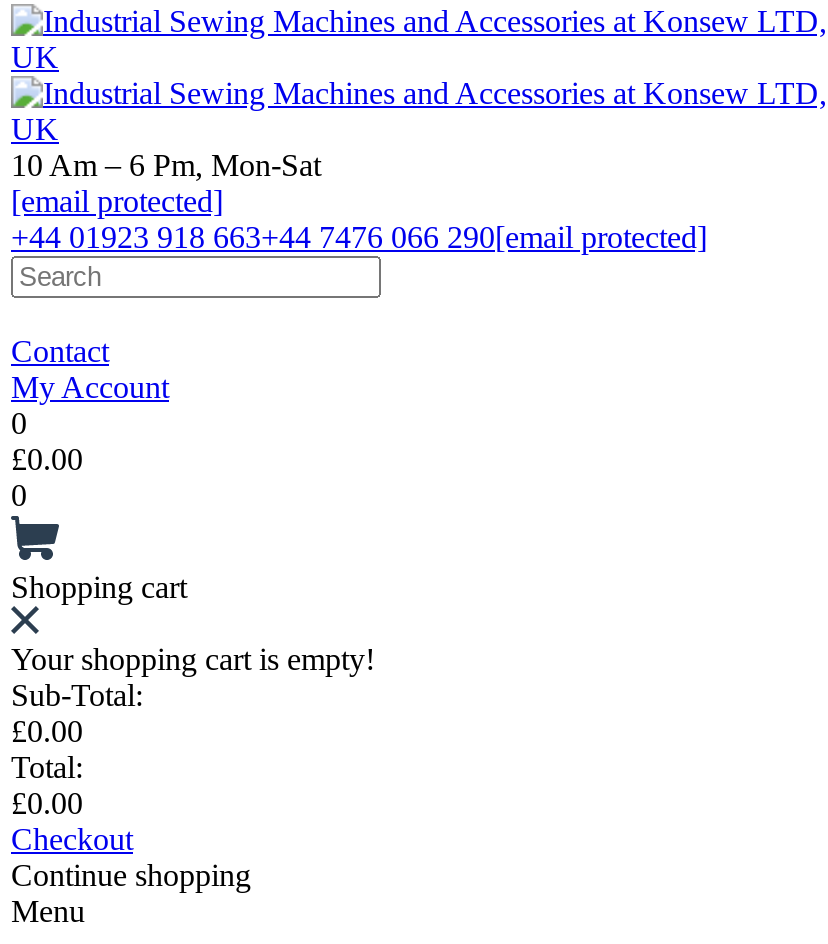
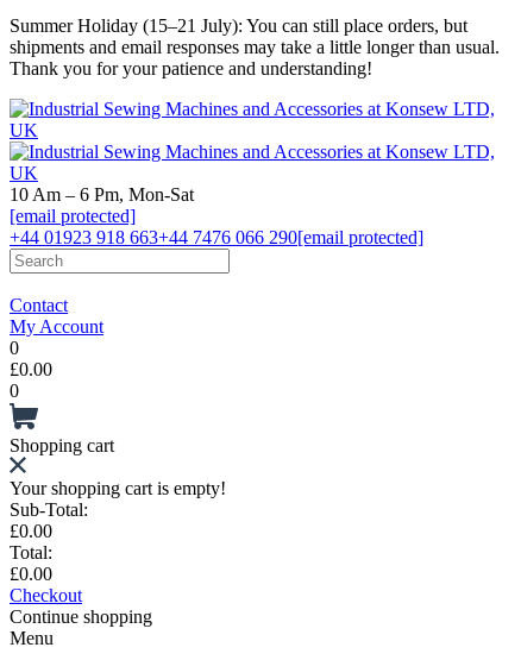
none -> [10,15,500,78] Summer Holiday (15–21 July): You can still place orders, but | shipments and email responses may take a little longer than usual. | Thank you for your patience and understanding!

